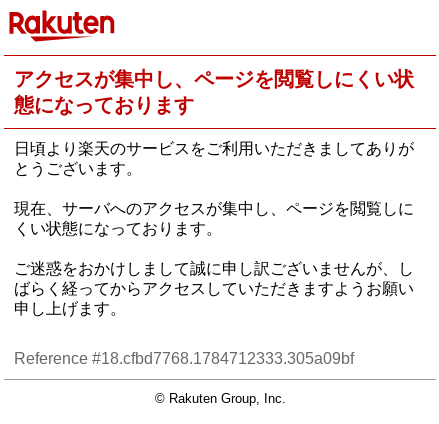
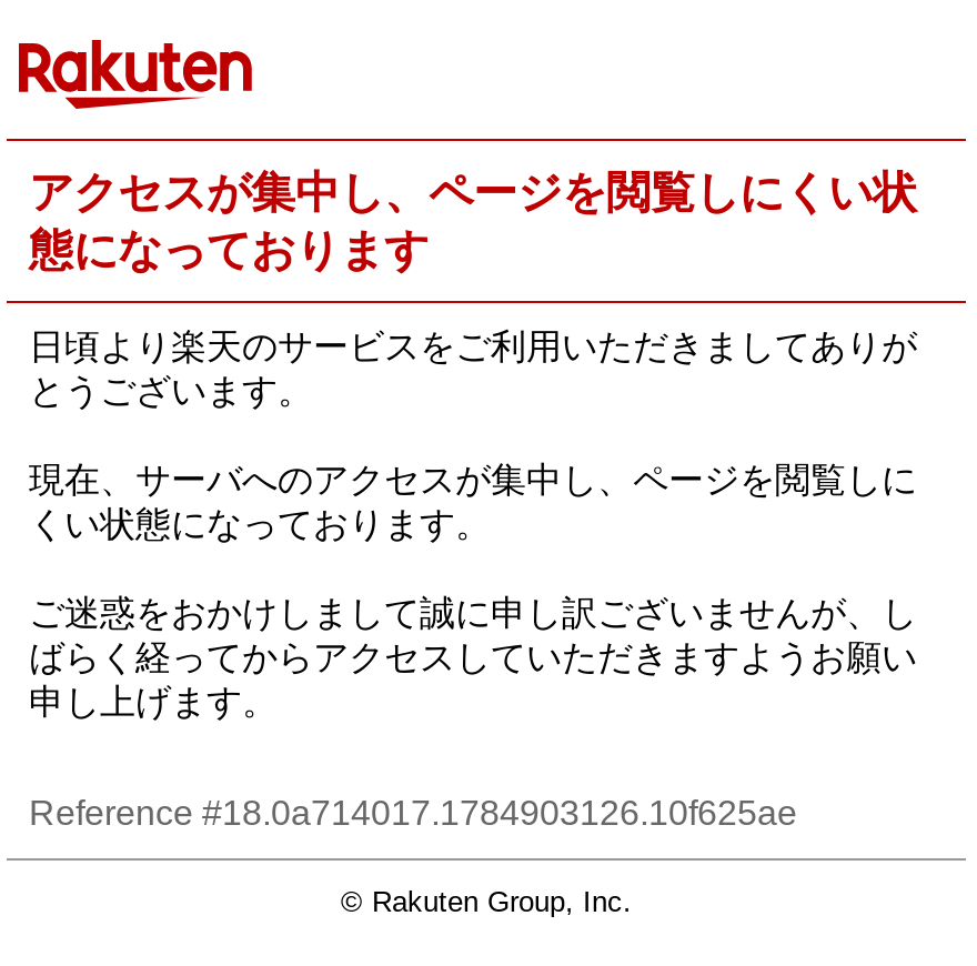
[14,350,354,367] Reference #18.cfbd7768.1784712333.305a09bf -> [29,795,797,833] Reference #18.0a714017.1784903126.10f625ae

